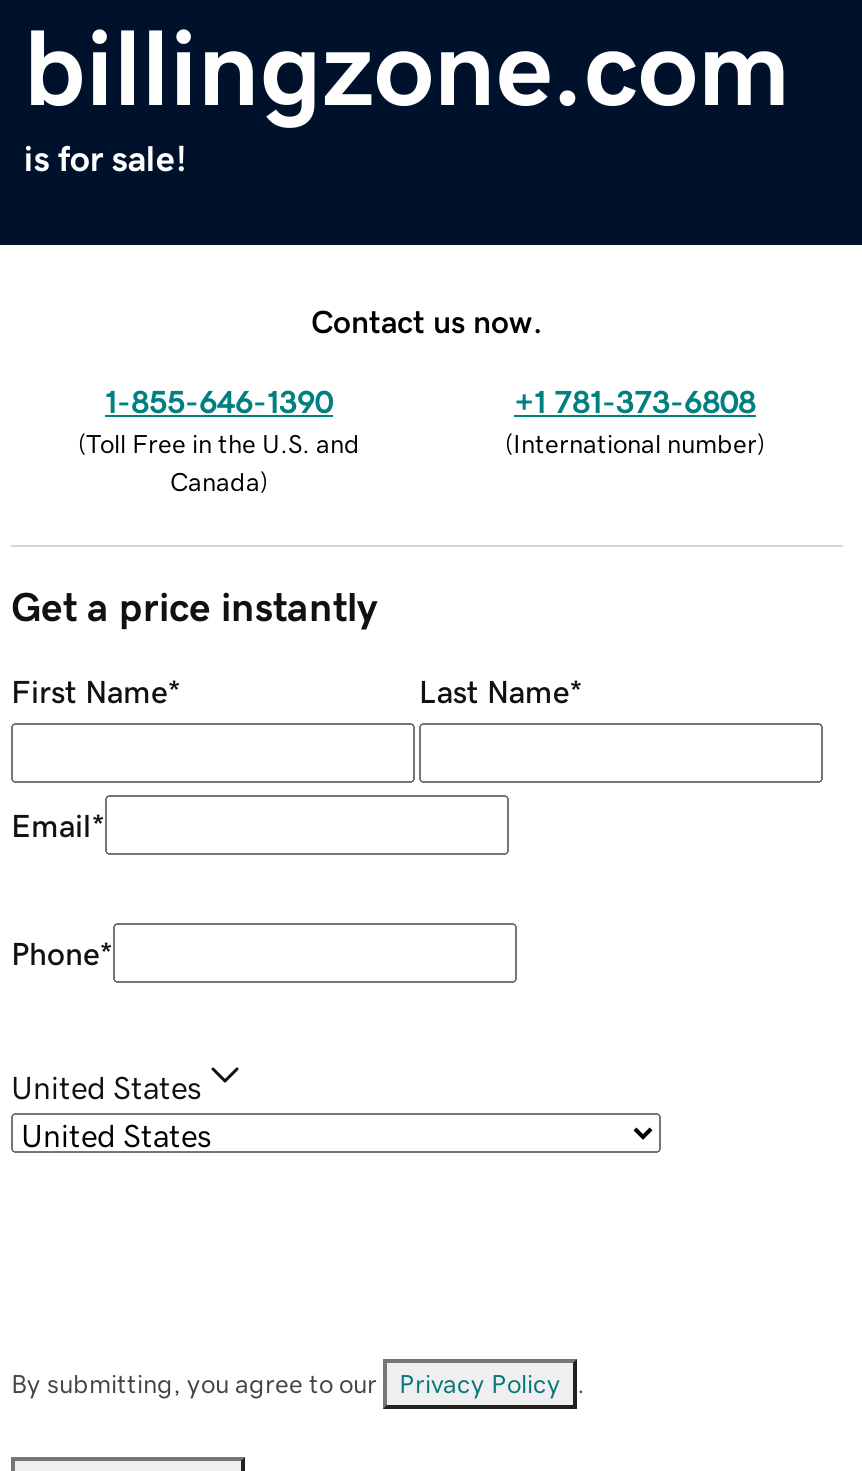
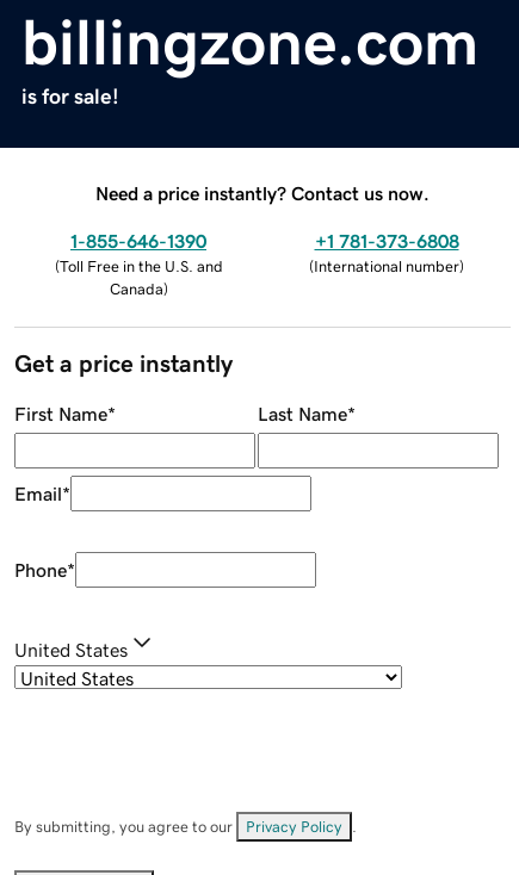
[311,304,543,336] Contact us now. -> [95,183,430,202] Need a price instantly? Contact us now.

